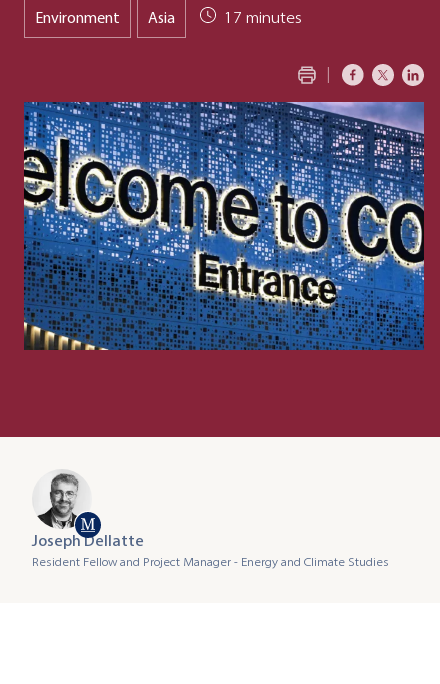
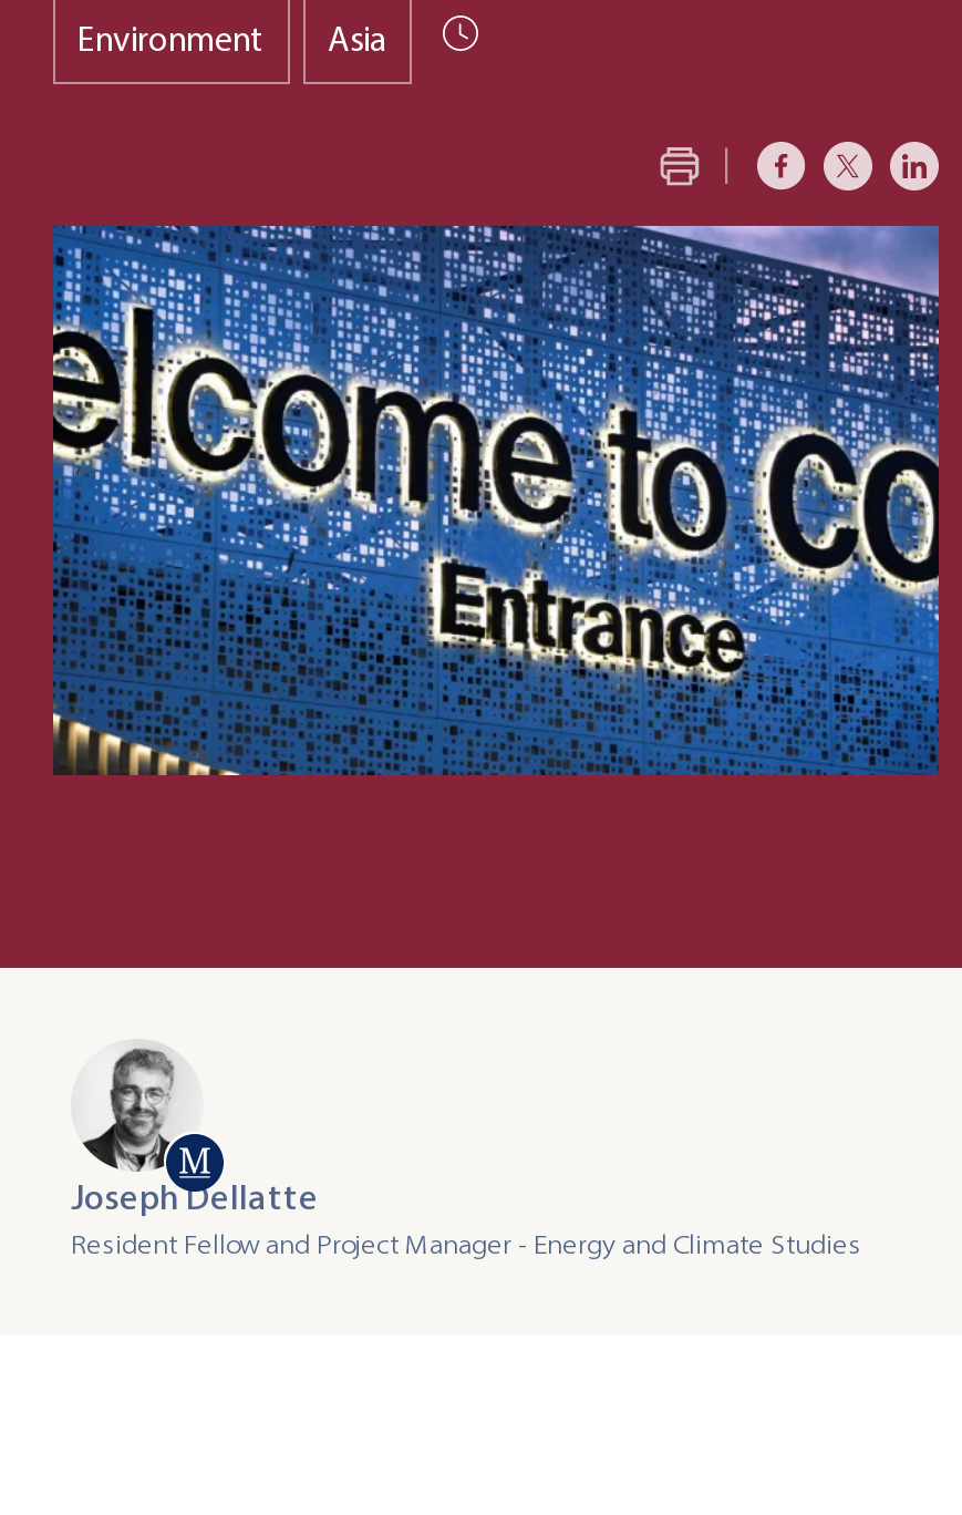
[224,7,302,26] 17 minutes -> none

